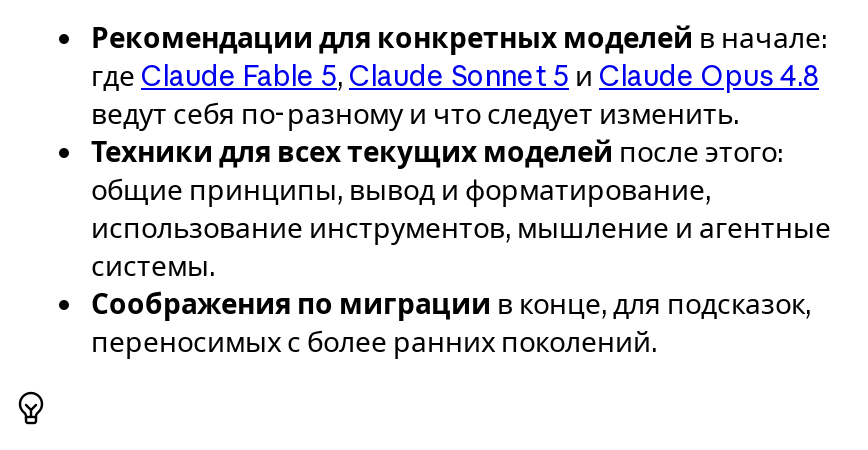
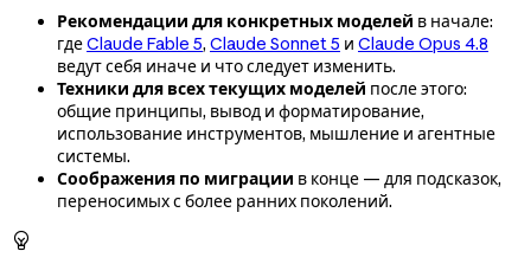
[91,96,739,132] ведут себя по-разному и что следует изменить. -> [57,55,396,77] ведут себя иначе и что следует изменить.
[91,286,811,322] Соображения по миграции в конце, для подсказок, -> [57,168,501,189] Соображения по миграции в конце — для подсказок,

